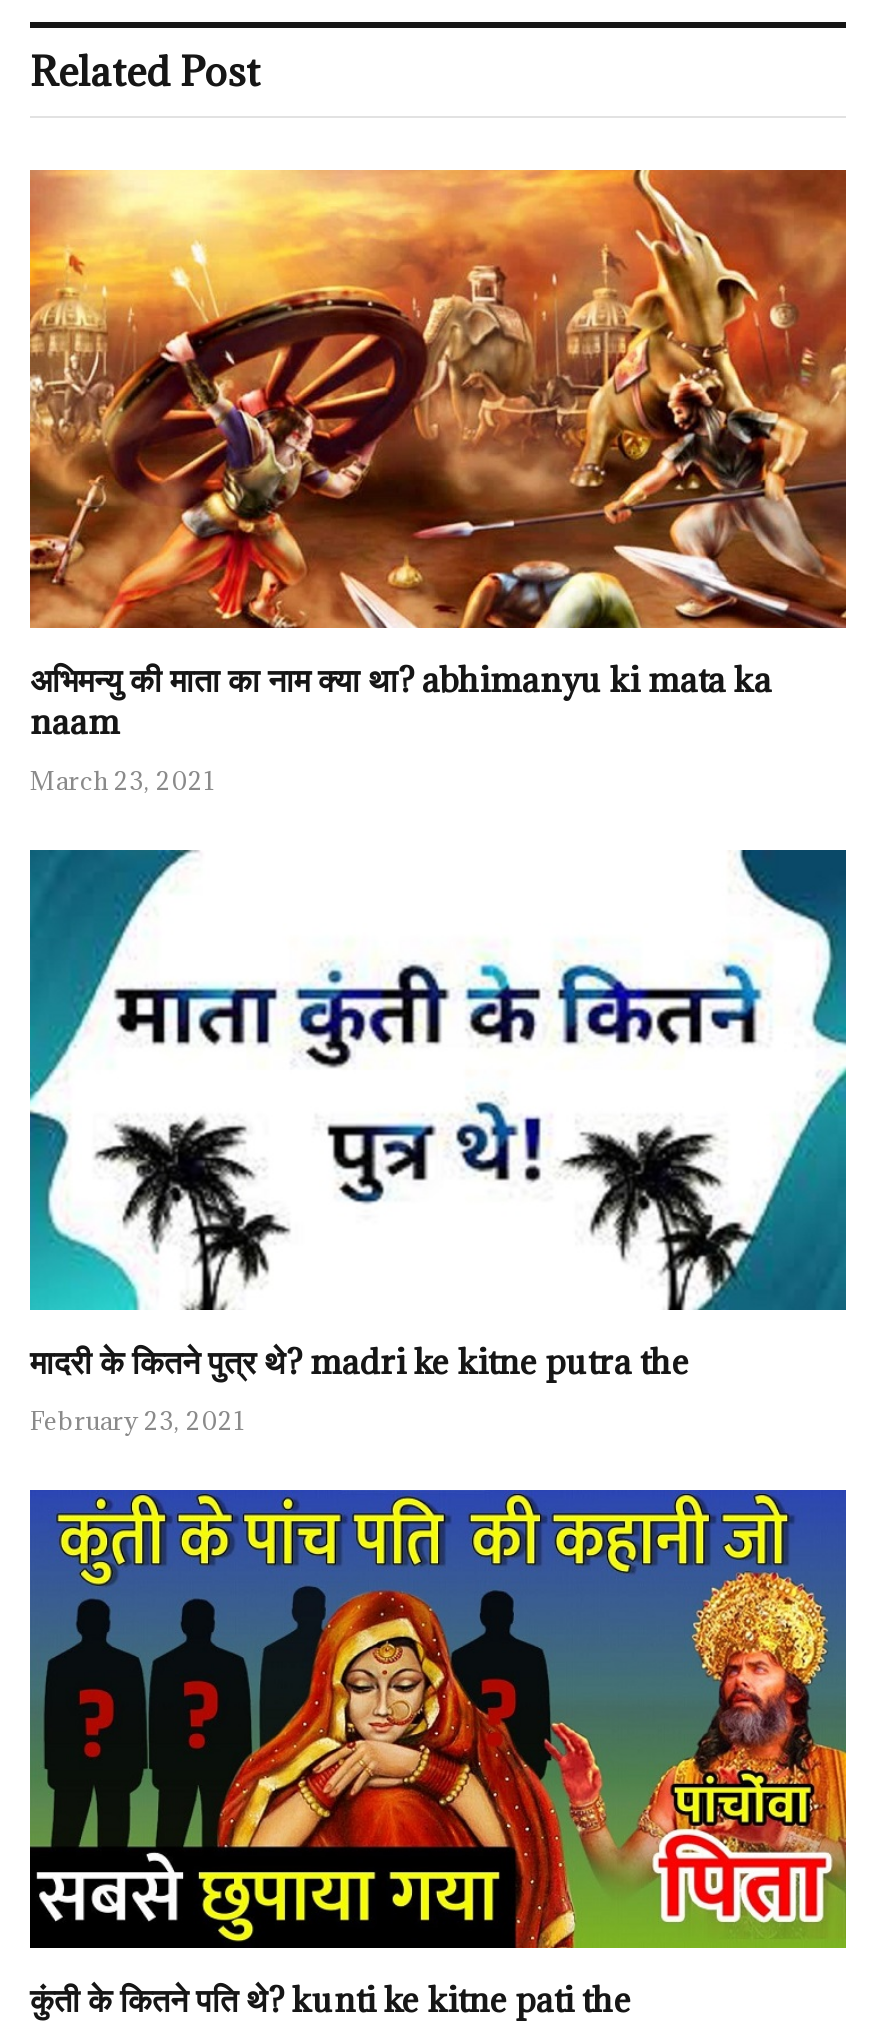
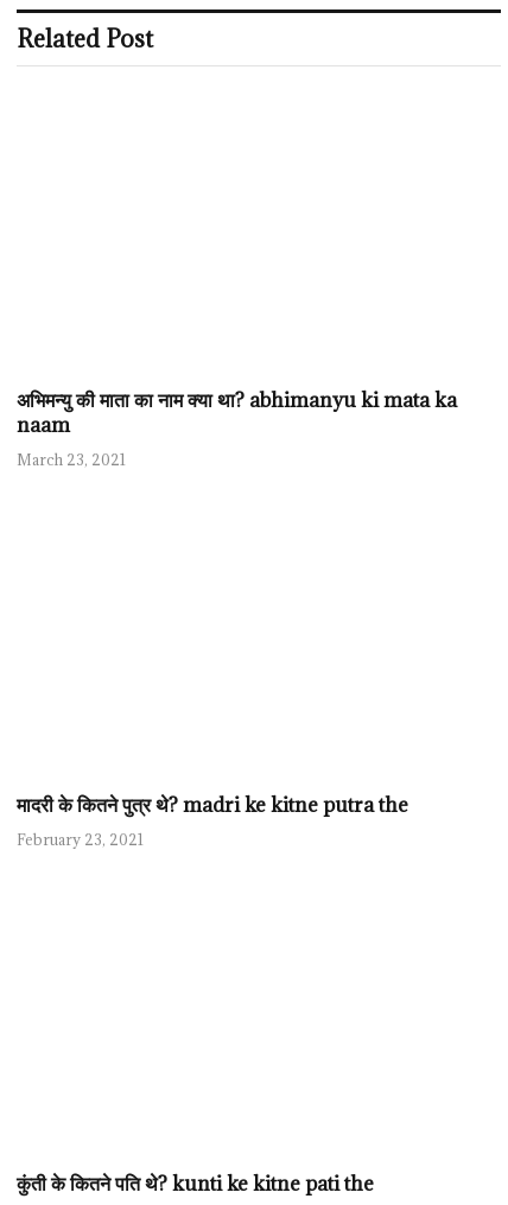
[28,168,848,630] [image] -> none
[28,848,542,1312] [image] -> none
[556,848,848,1048] [image] -> none
[560,1068,848,1312] [image] -> none
[28,1488,848,1950] [image] -> none

